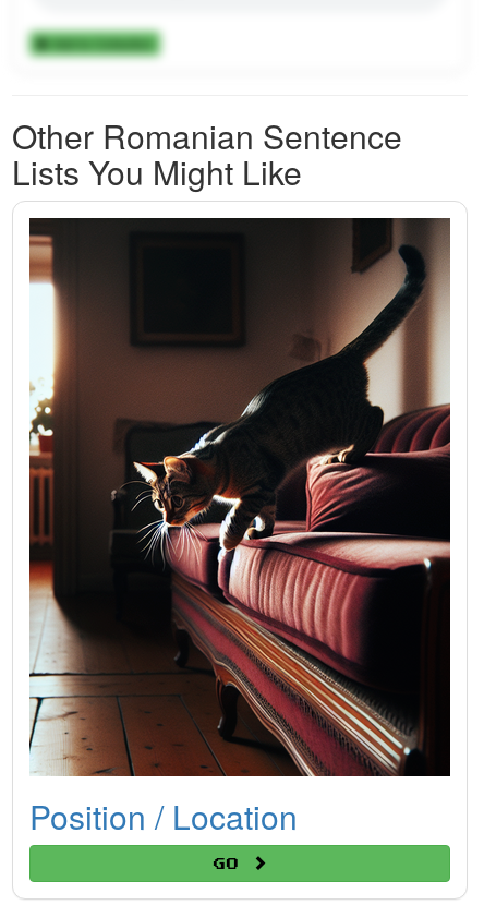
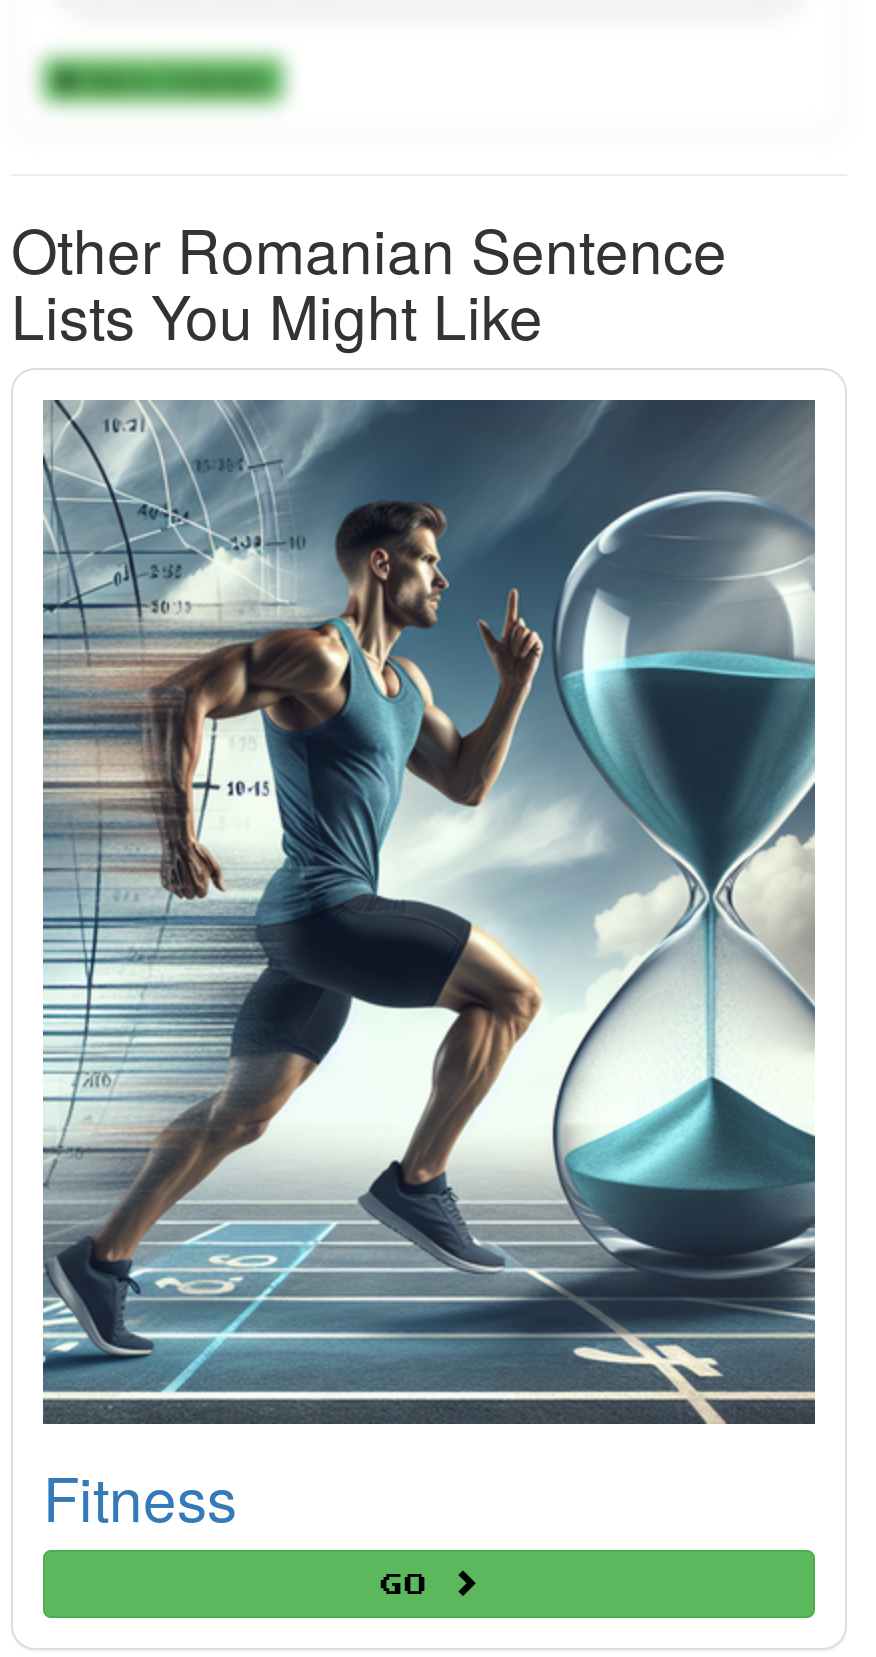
[28,217,451,839] [image] | Position / Location -> [41,398,817,1539] [image] | Fitness

